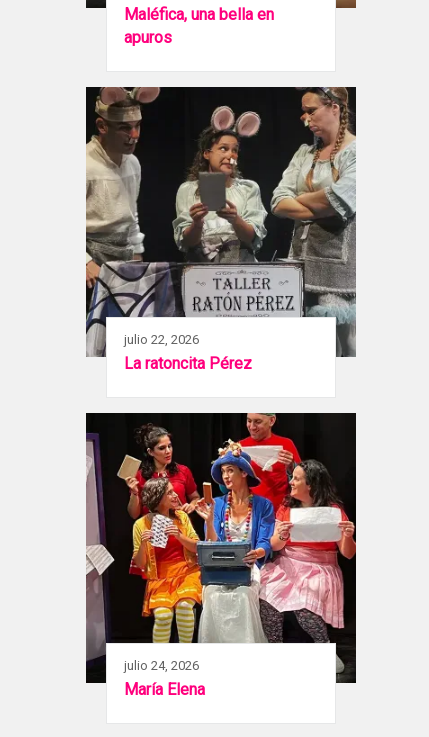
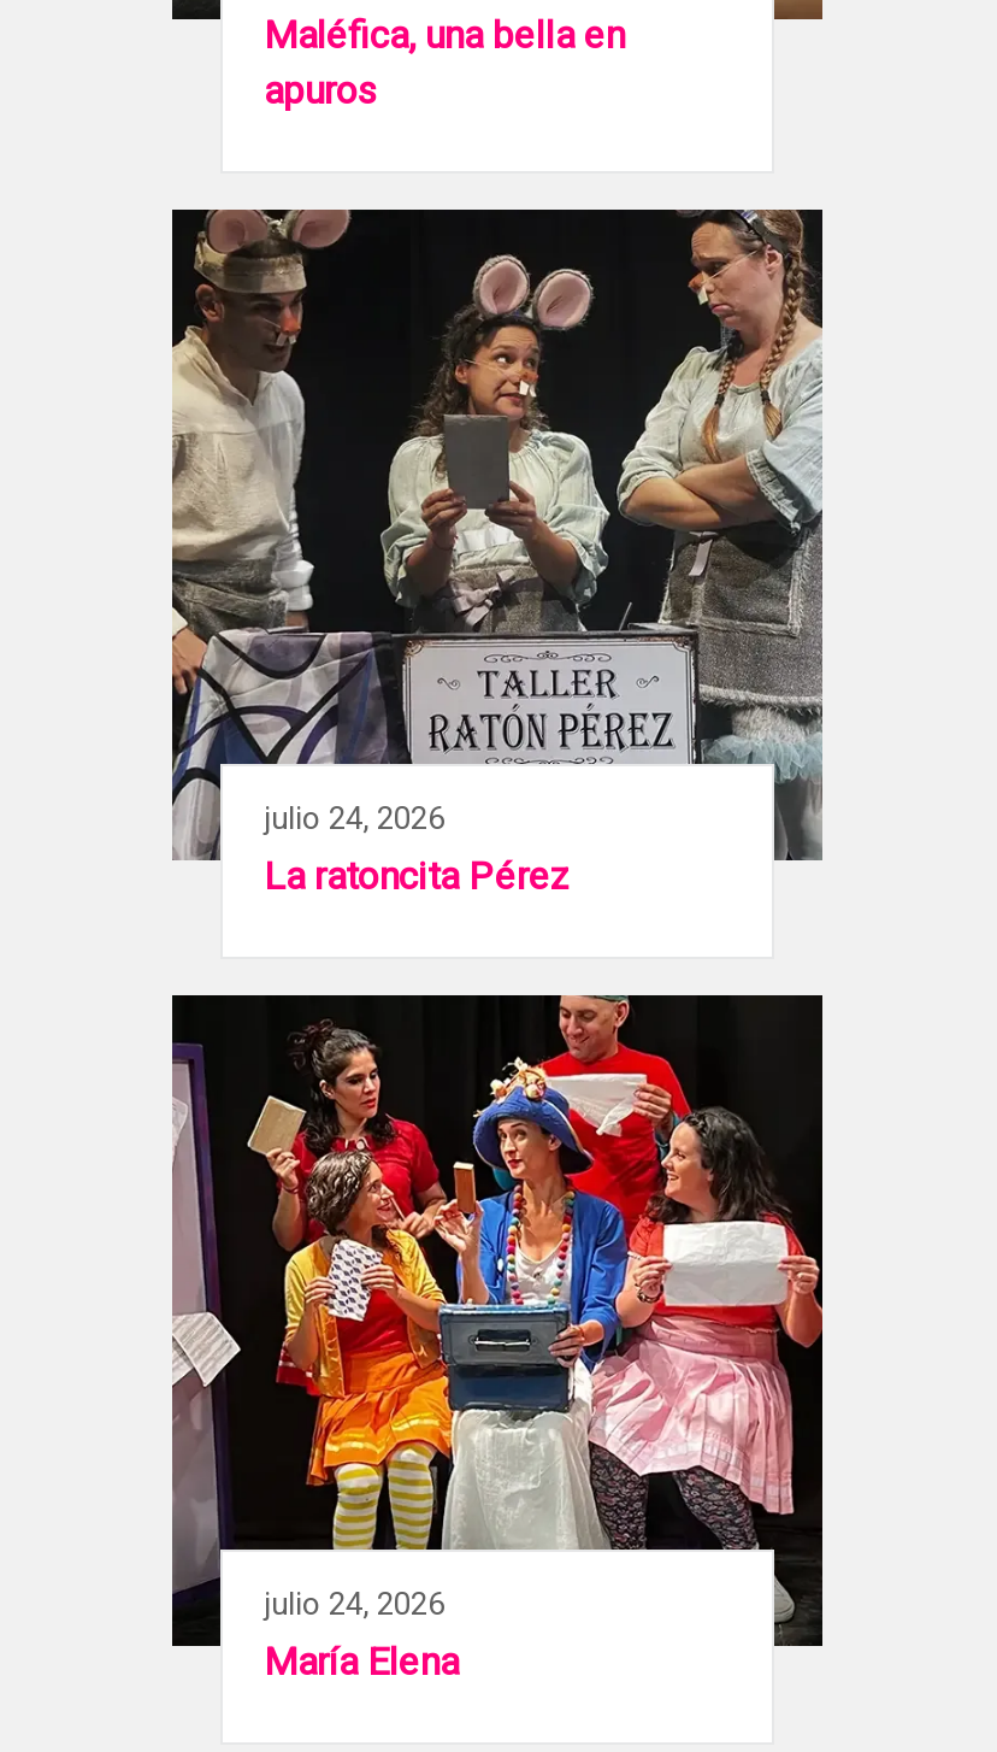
[124,332,199,347] julio 22, 2026 -> [264,800,444,836] julio 24, 2026

